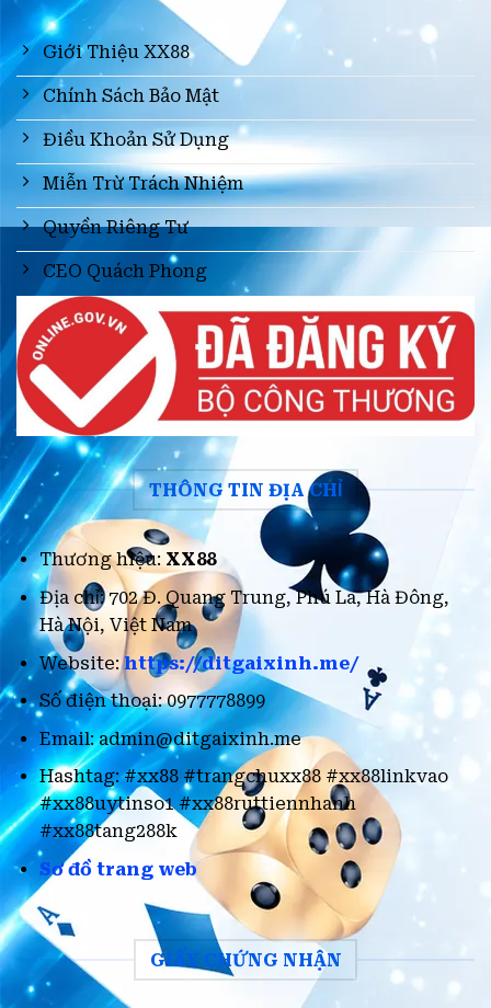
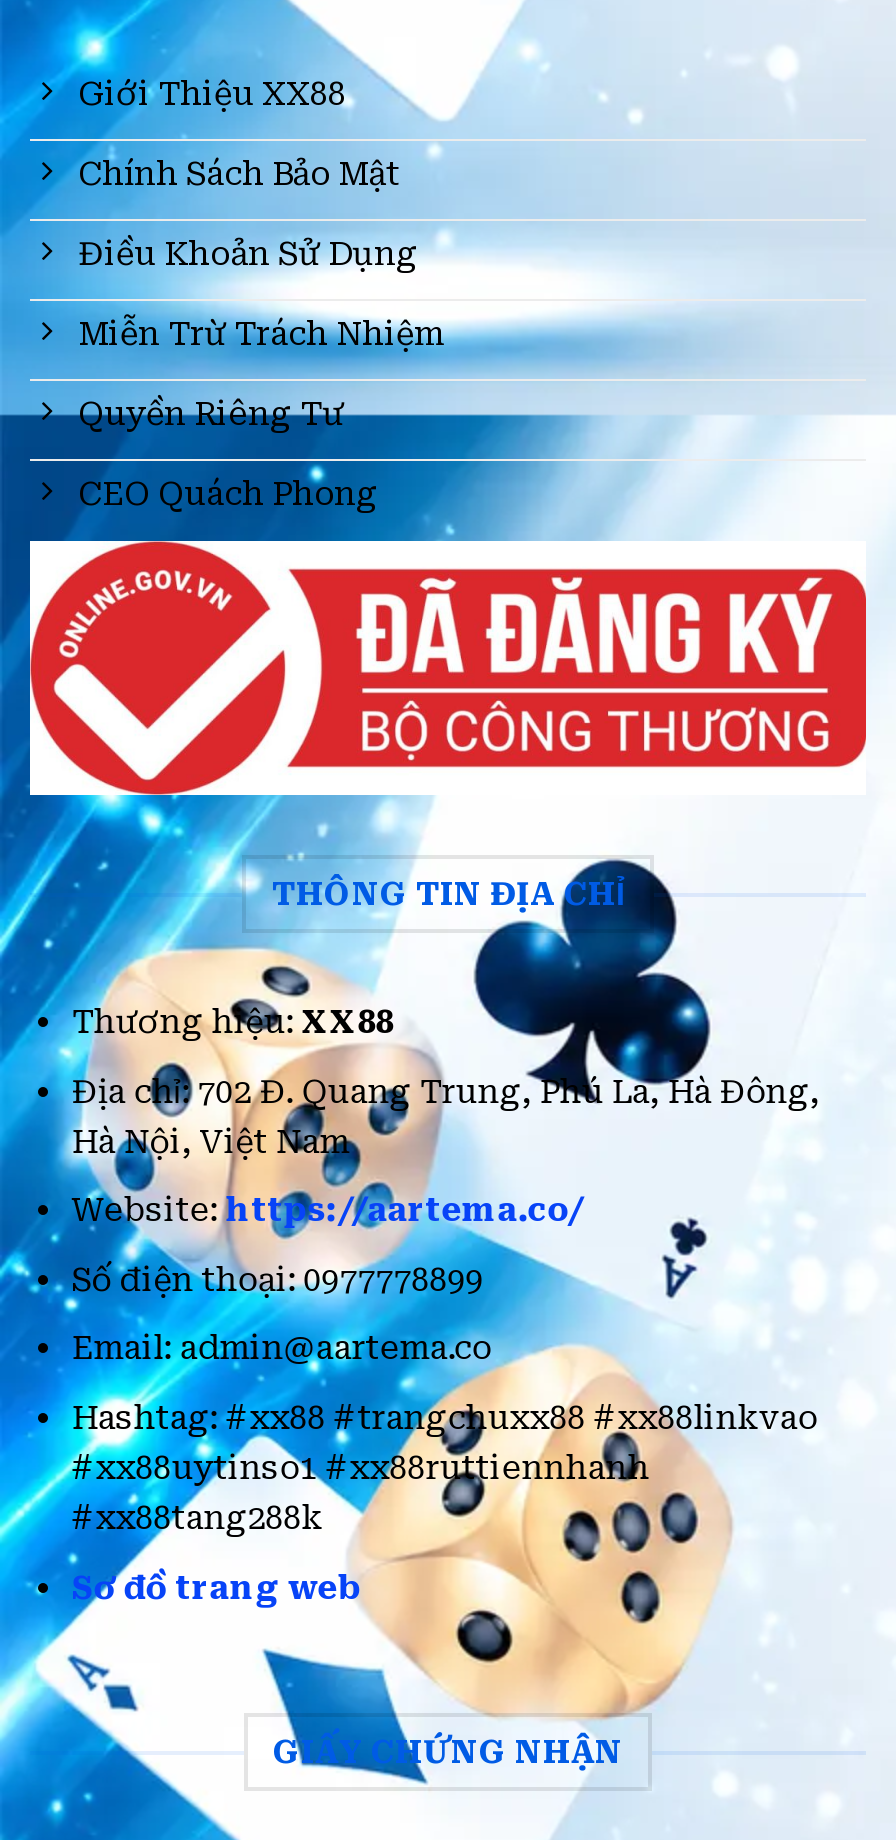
[39,653,359,673] Website: https://ditgaixinh.me/ -> [72,1191,586,1229] Website: https://aartema.co/
[39,728,301,749] Email: admin@ditgaixinh.me -> [72,1329,492,1367] Email: admin@aartema.co

